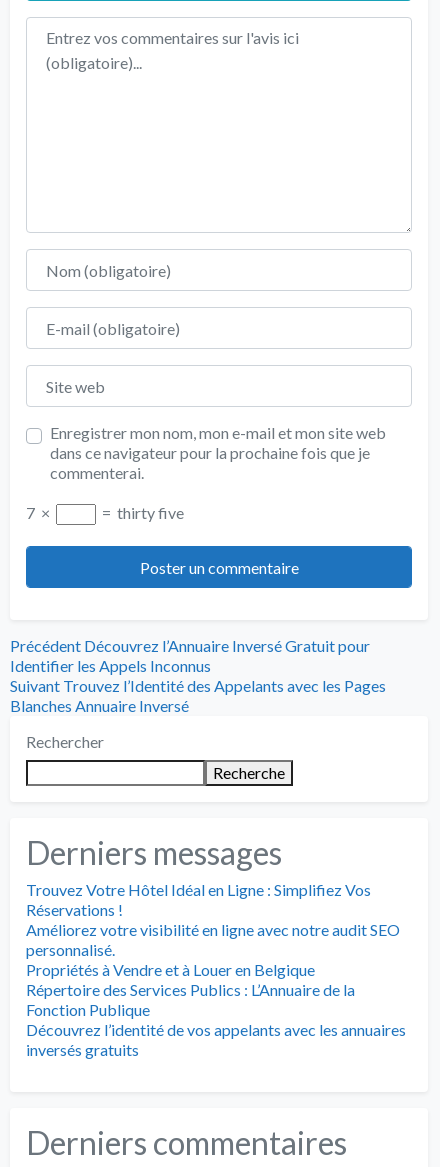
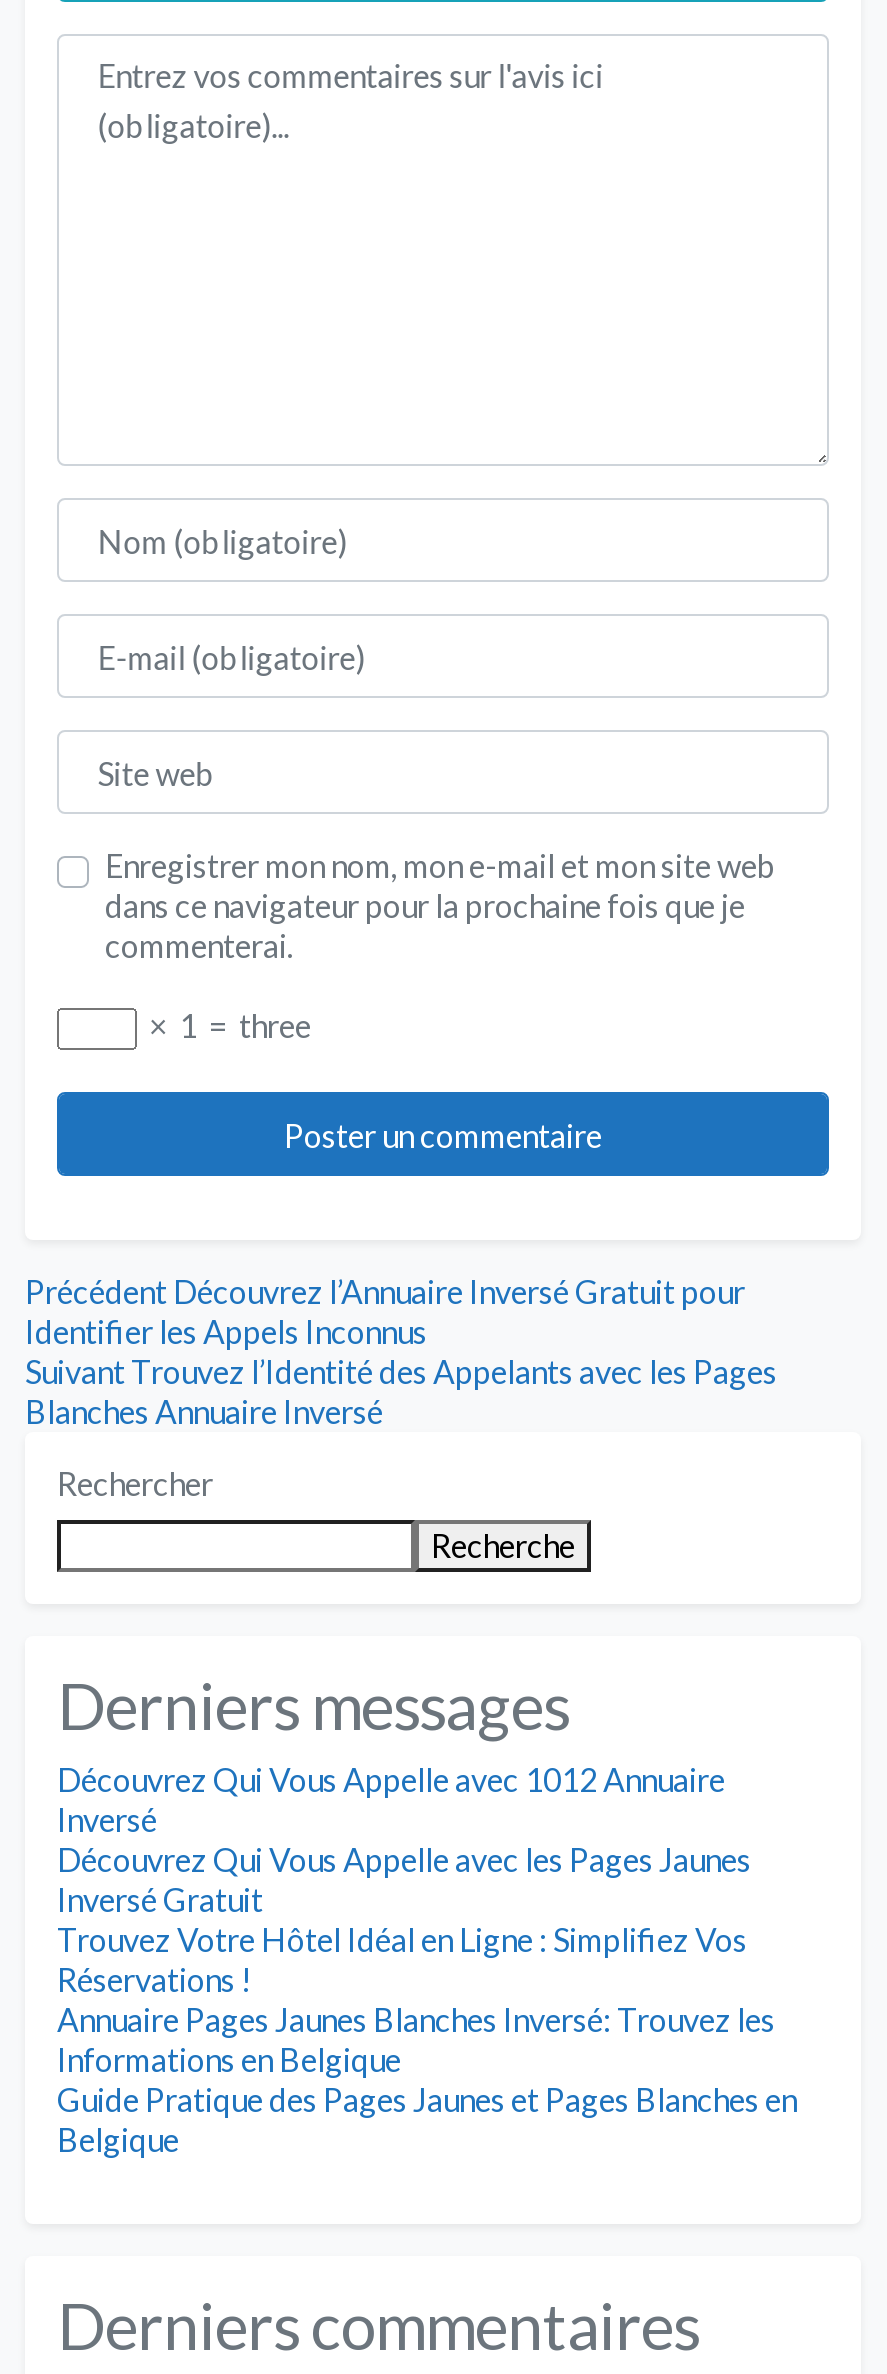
[26,503,184,522] 7 × | = thirty five -> [143,1006,311,1044] × 1 = three
none -> [57,1760,751,1918] Découvrez Qui Vous Appelle avec 1012 Annuaire | Inversé | Découvrez Qui Vous Appelle avec les Pages Jaunes | Inversé Gratuit
moved [26,880,371,919] -> [57,1920,747,1998]: Trouvez Votre Hôtel Idéal en Ligne : Simplifiez Vos | Réservations !
[26,920,406,1059] Améliorez votre visibilité en ligne avec notre audit SEO | personnalisé. | Propriétés à Vendre et à Louer en Belgique | Répertoire des Services Publics : L’Annuaire de la | Fonction Publique | Découvrez l’identité de vos appelants avec les annuaires | inversés gratuits -> [57,2000,797,2158] Annuaire Pages Jaunes Blanches Inversé: Trouvez les | Informations en Belgique | Guide Pratique des Pages Jaunes et Pages Blanches en | Belgique

